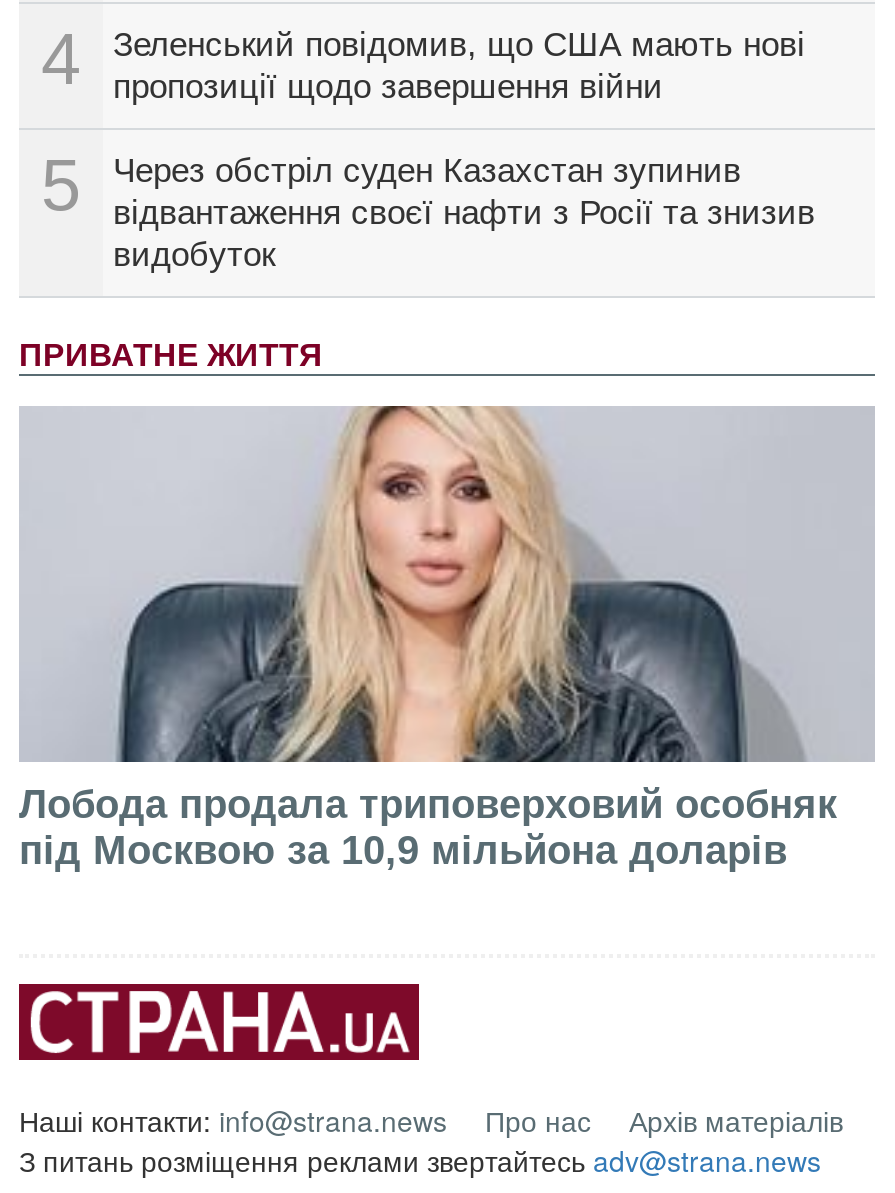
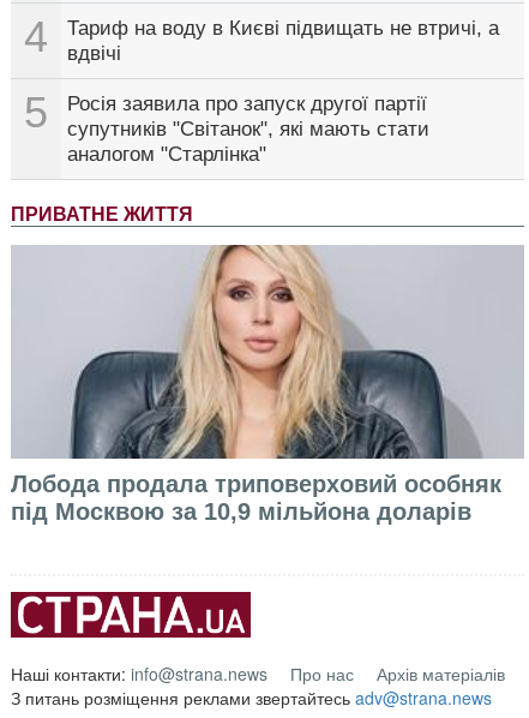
[113,26,805,106] Зеленський повідомив, що США мають нові | пропозиції щодо завершення війни -> [67,17,499,65] Тариф на воду в Києві підвищать не втричі, а | вдвічі
[113,152,815,274] Через обстріл суден Казахстан зупинив | відвантаження своєї нафти з Росії та знизив | видобуток -> [67,93,429,166] Росія заявила про запуск другої партії | супутників "Світанок", які мають стати | аналогом "Старлінка"

